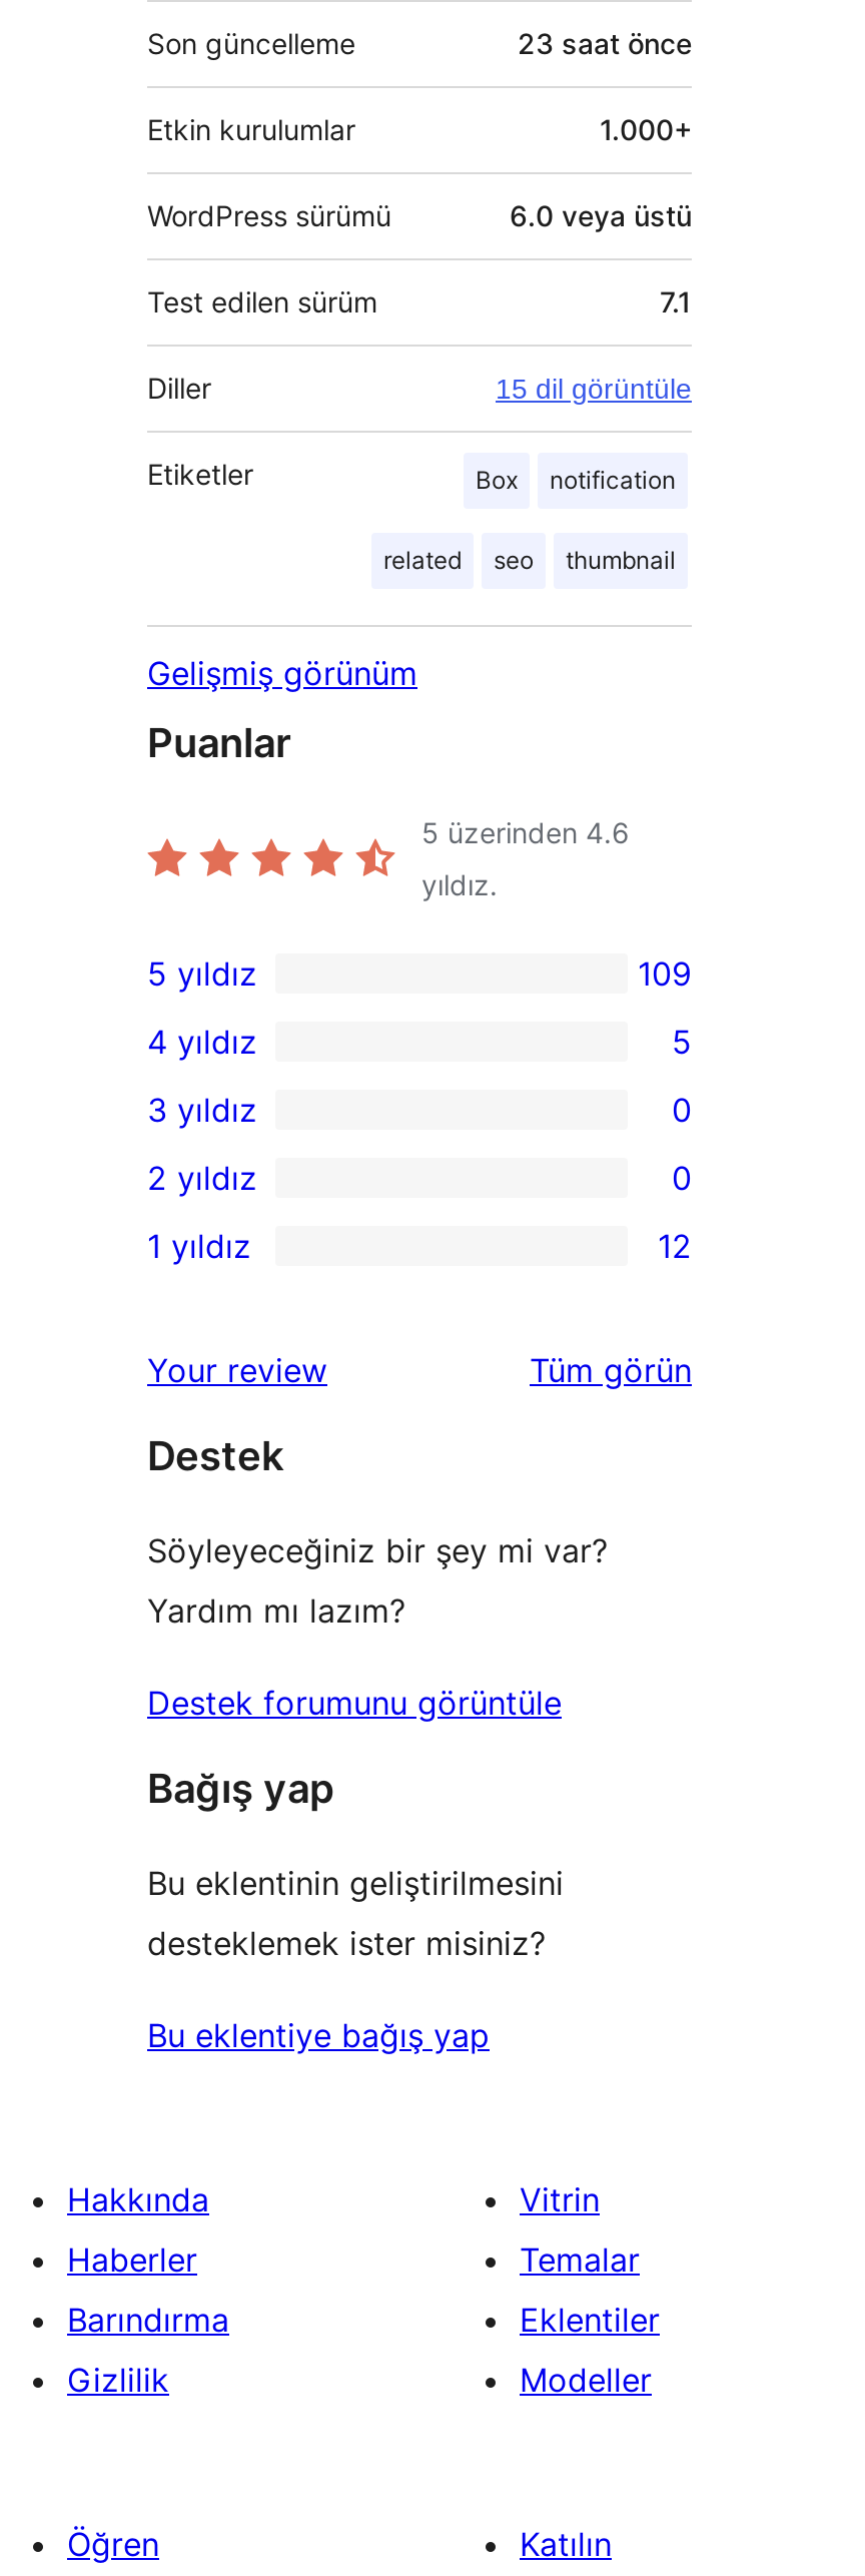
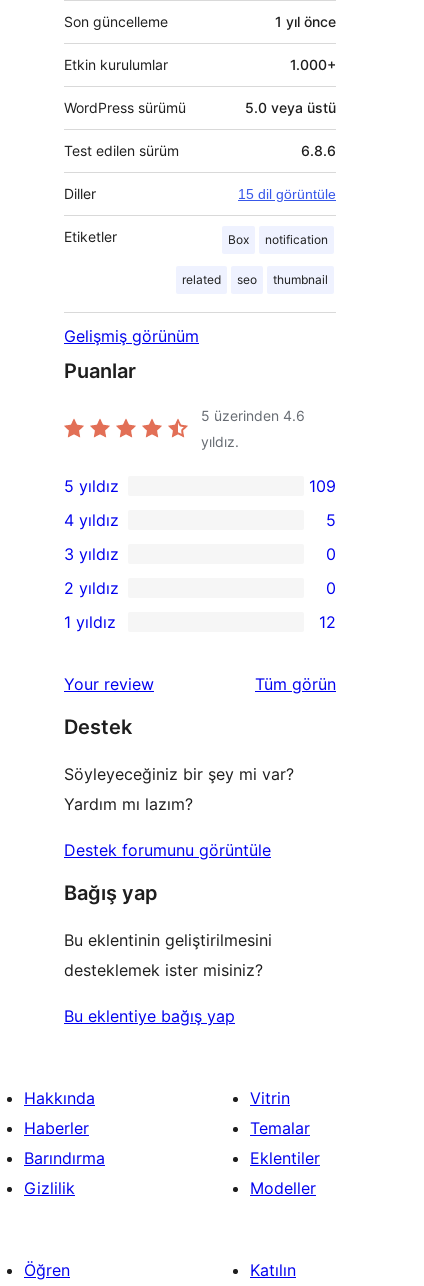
[518,27,692,61] 23 saat önce -> [275,13,336,30] 1 yıl önce
[510,199,692,233] 6.0 veya üstü -> [245,99,336,116] 5.0 veya üstü
[660,285,692,319] 7.1 -> [301,142,336,159] 6.8.6

